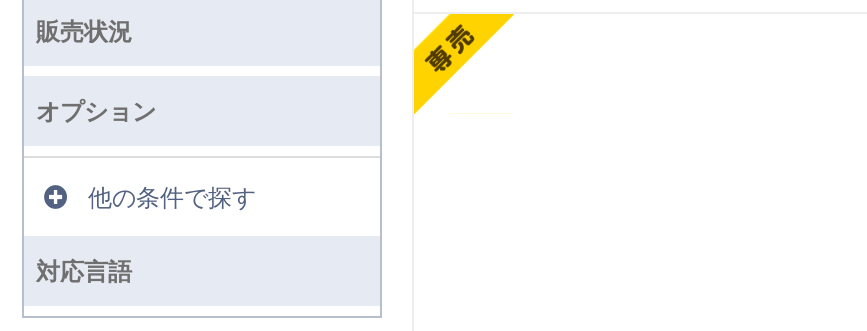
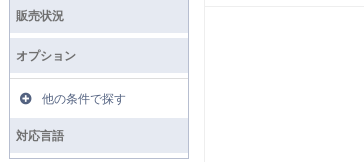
[412,12,516,116] [image] -> none

